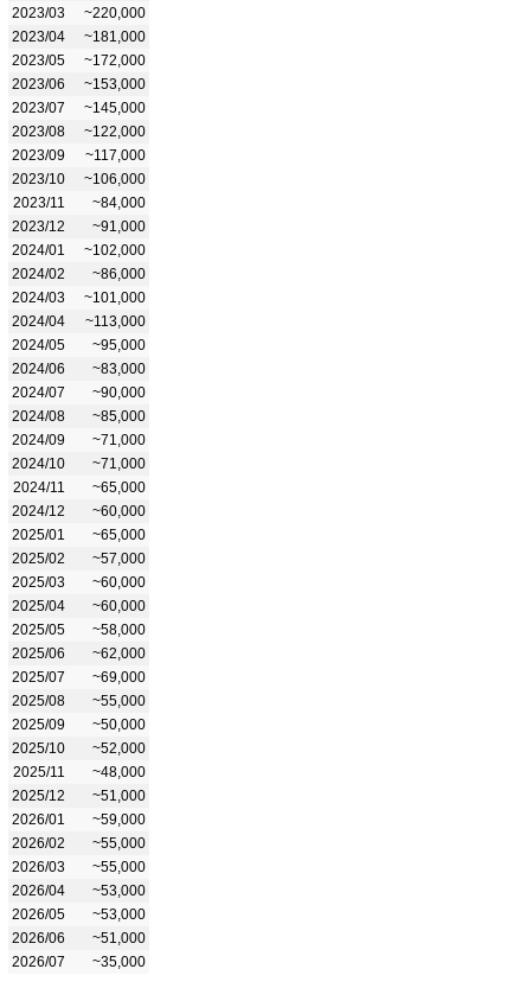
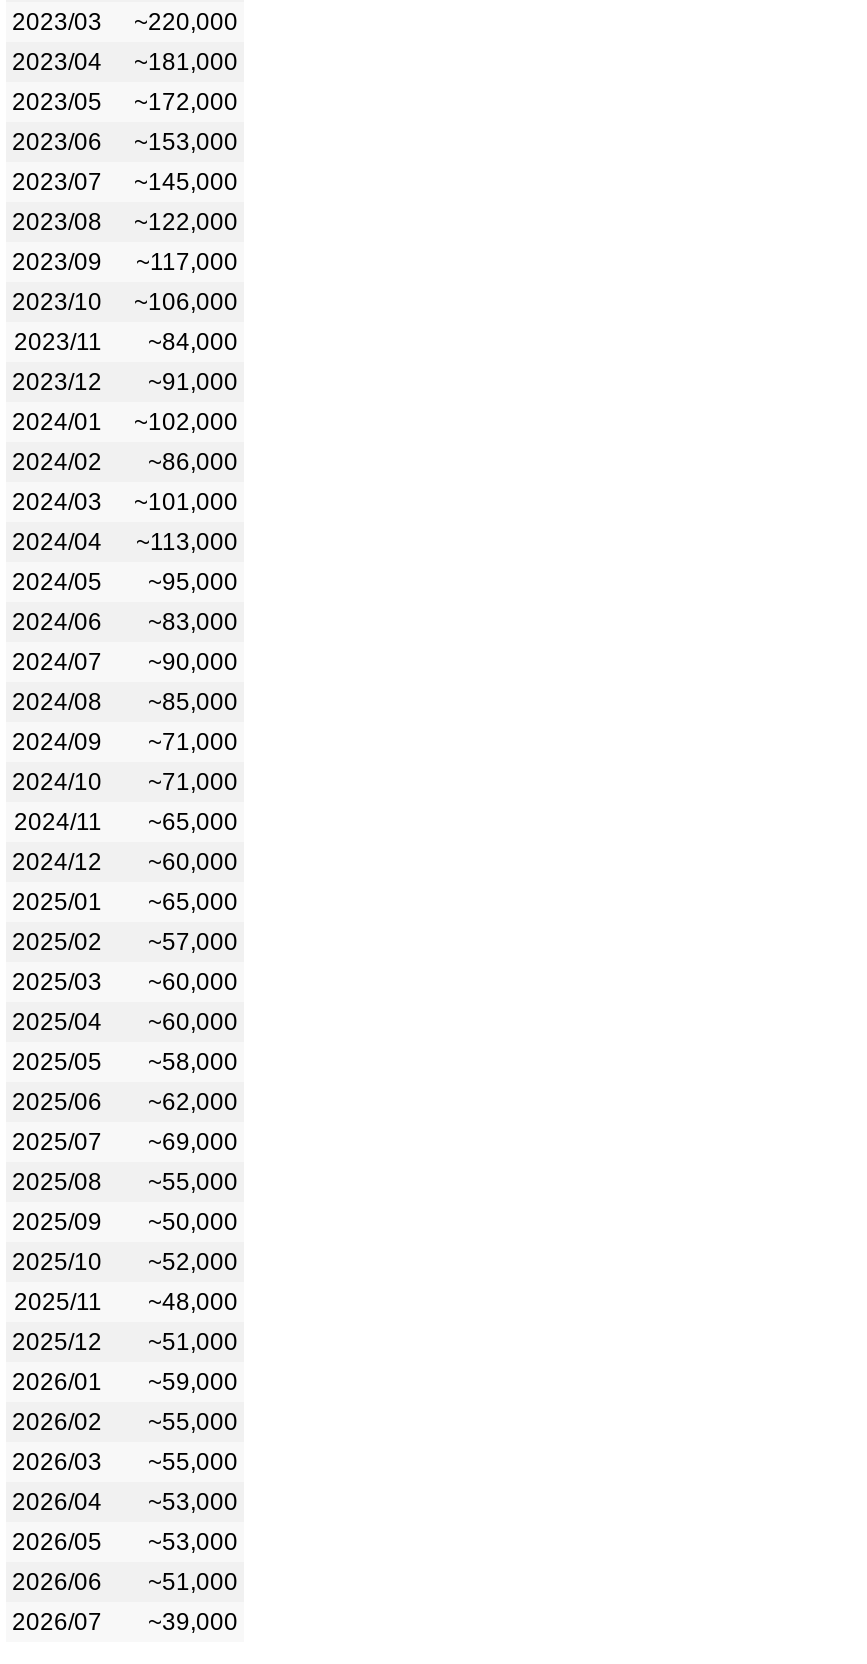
[12,954,146,970] 2026/07 ~35,000 -> [12,1608,238,1636] 2026/07 ~39,000

